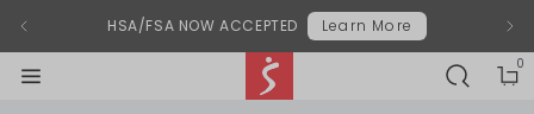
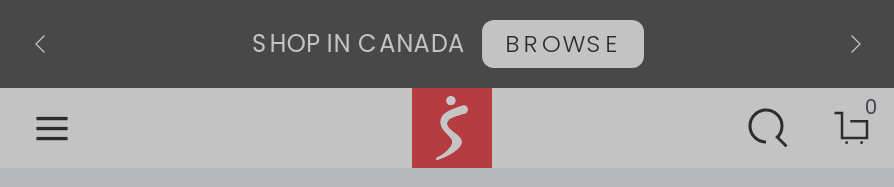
[107,15,412,36] HSA/FSA NOW ACCEPTED | Learn More -> [252,26,620,60] SHOP IN CANADA | BROWSE

